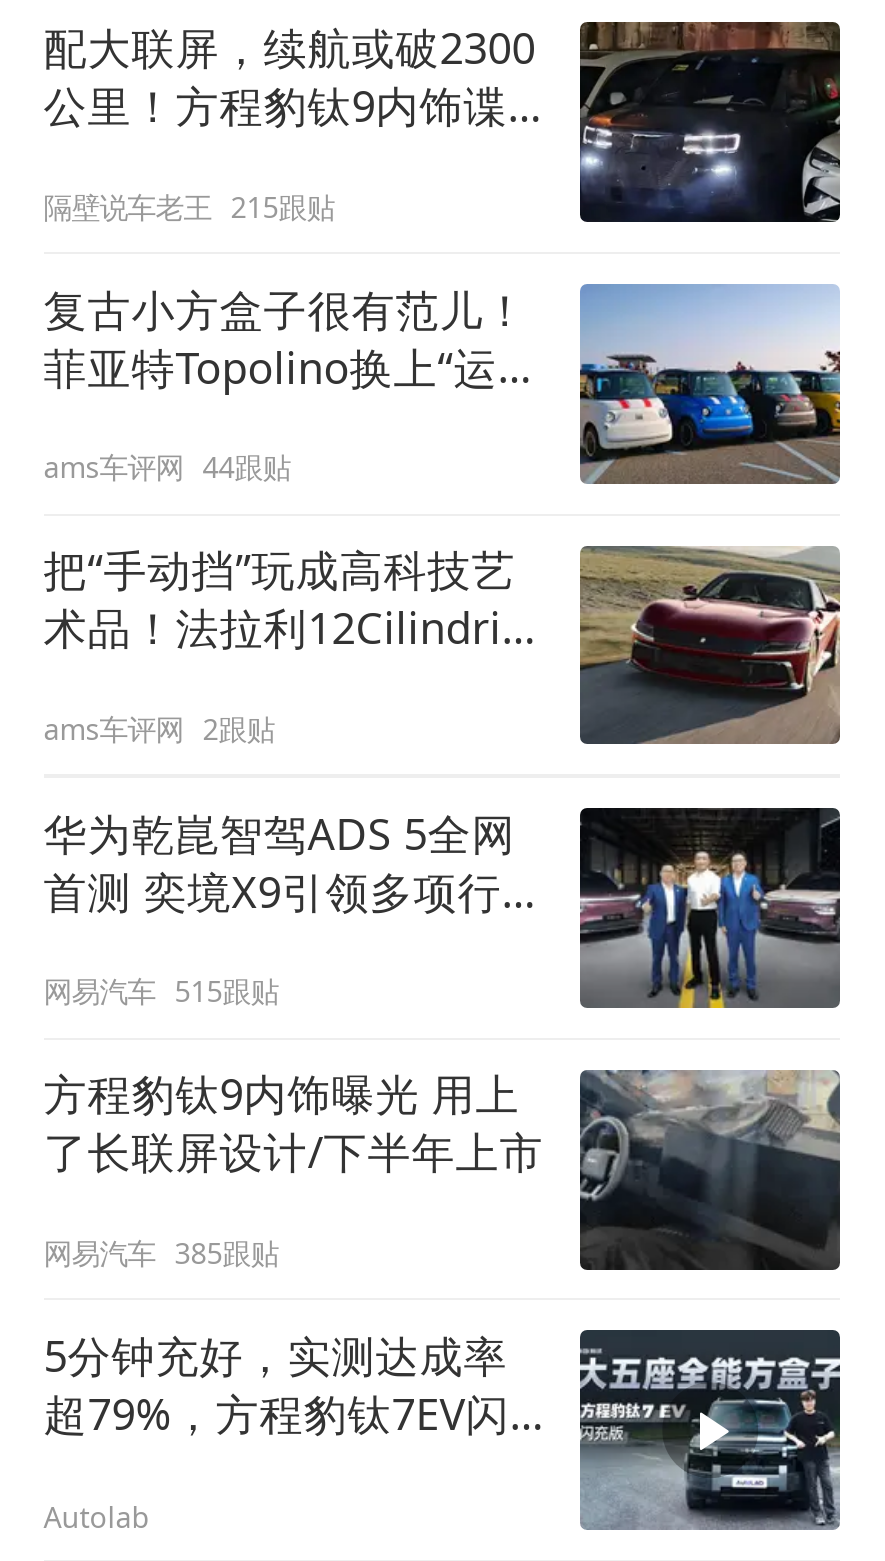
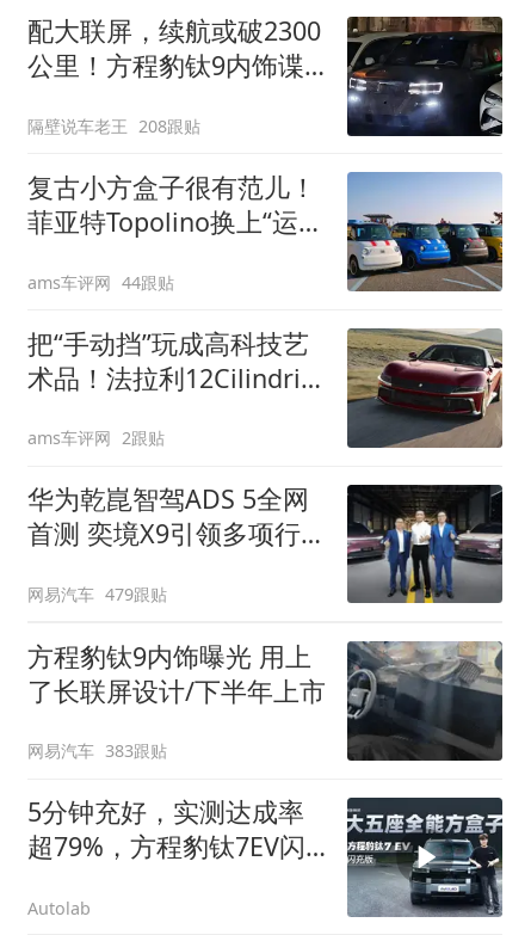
[43,187,335,225] 隔壁说车老王 215跟贴 -> [27,115,201,137] 隔壁说车老王 208跟贴
[43,972,279,1010] 网易汽车 515跟贴 -> [27,582,167,605] 网易汽车 479跟贴
[43,1234,279,1272] 网易汽车 385跟贴 -> [27,740,167,762] 网易汽车 383跟贴

